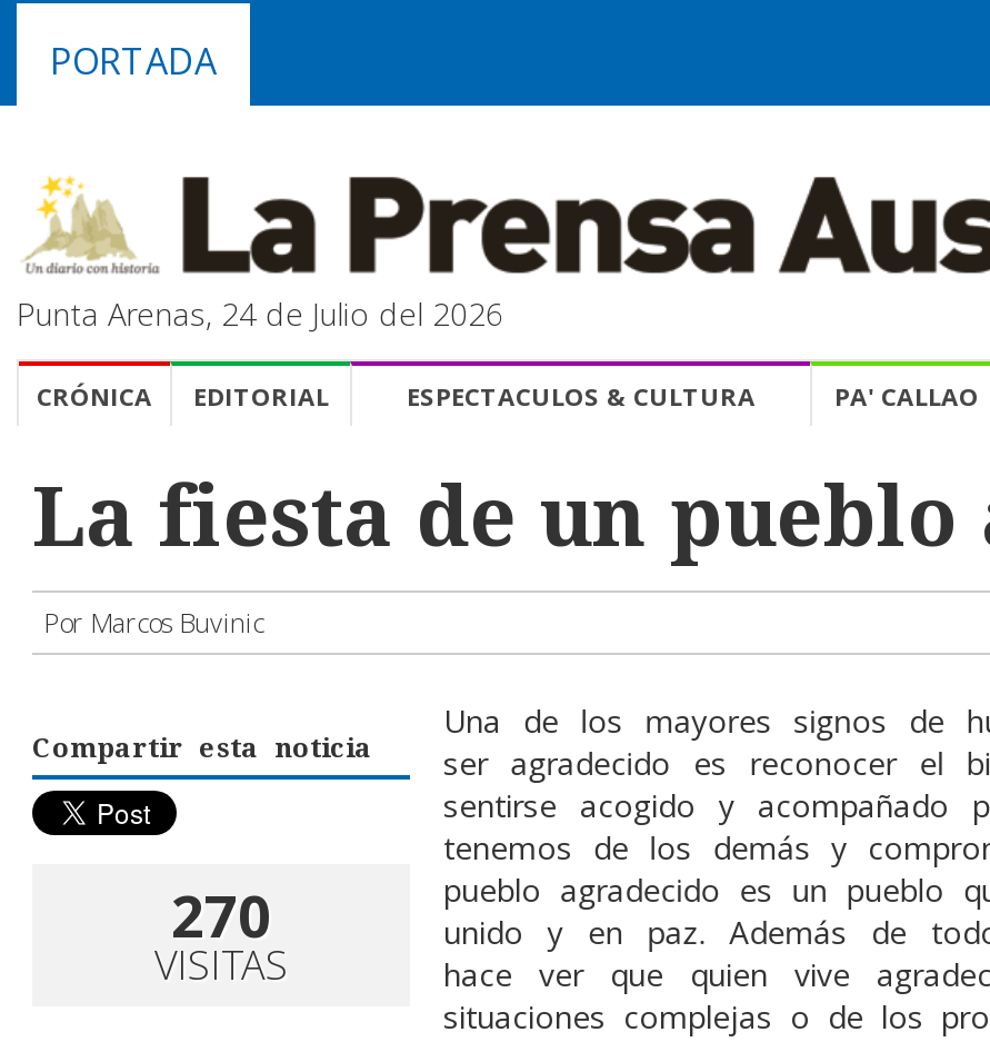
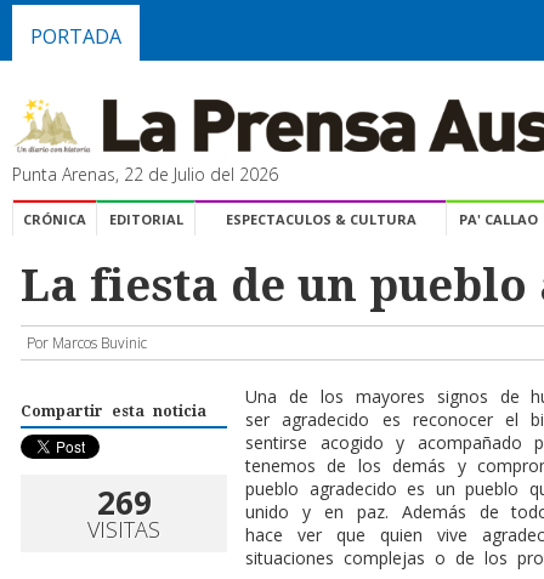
[17,292,503,335] Punta Arenas, 24 de Julio del 2026 -> [12,163,278,186] Punta Arenas, 22 de Julio del 2026
[171,875,271,955] 270 -> [97,481,151,524] 269

